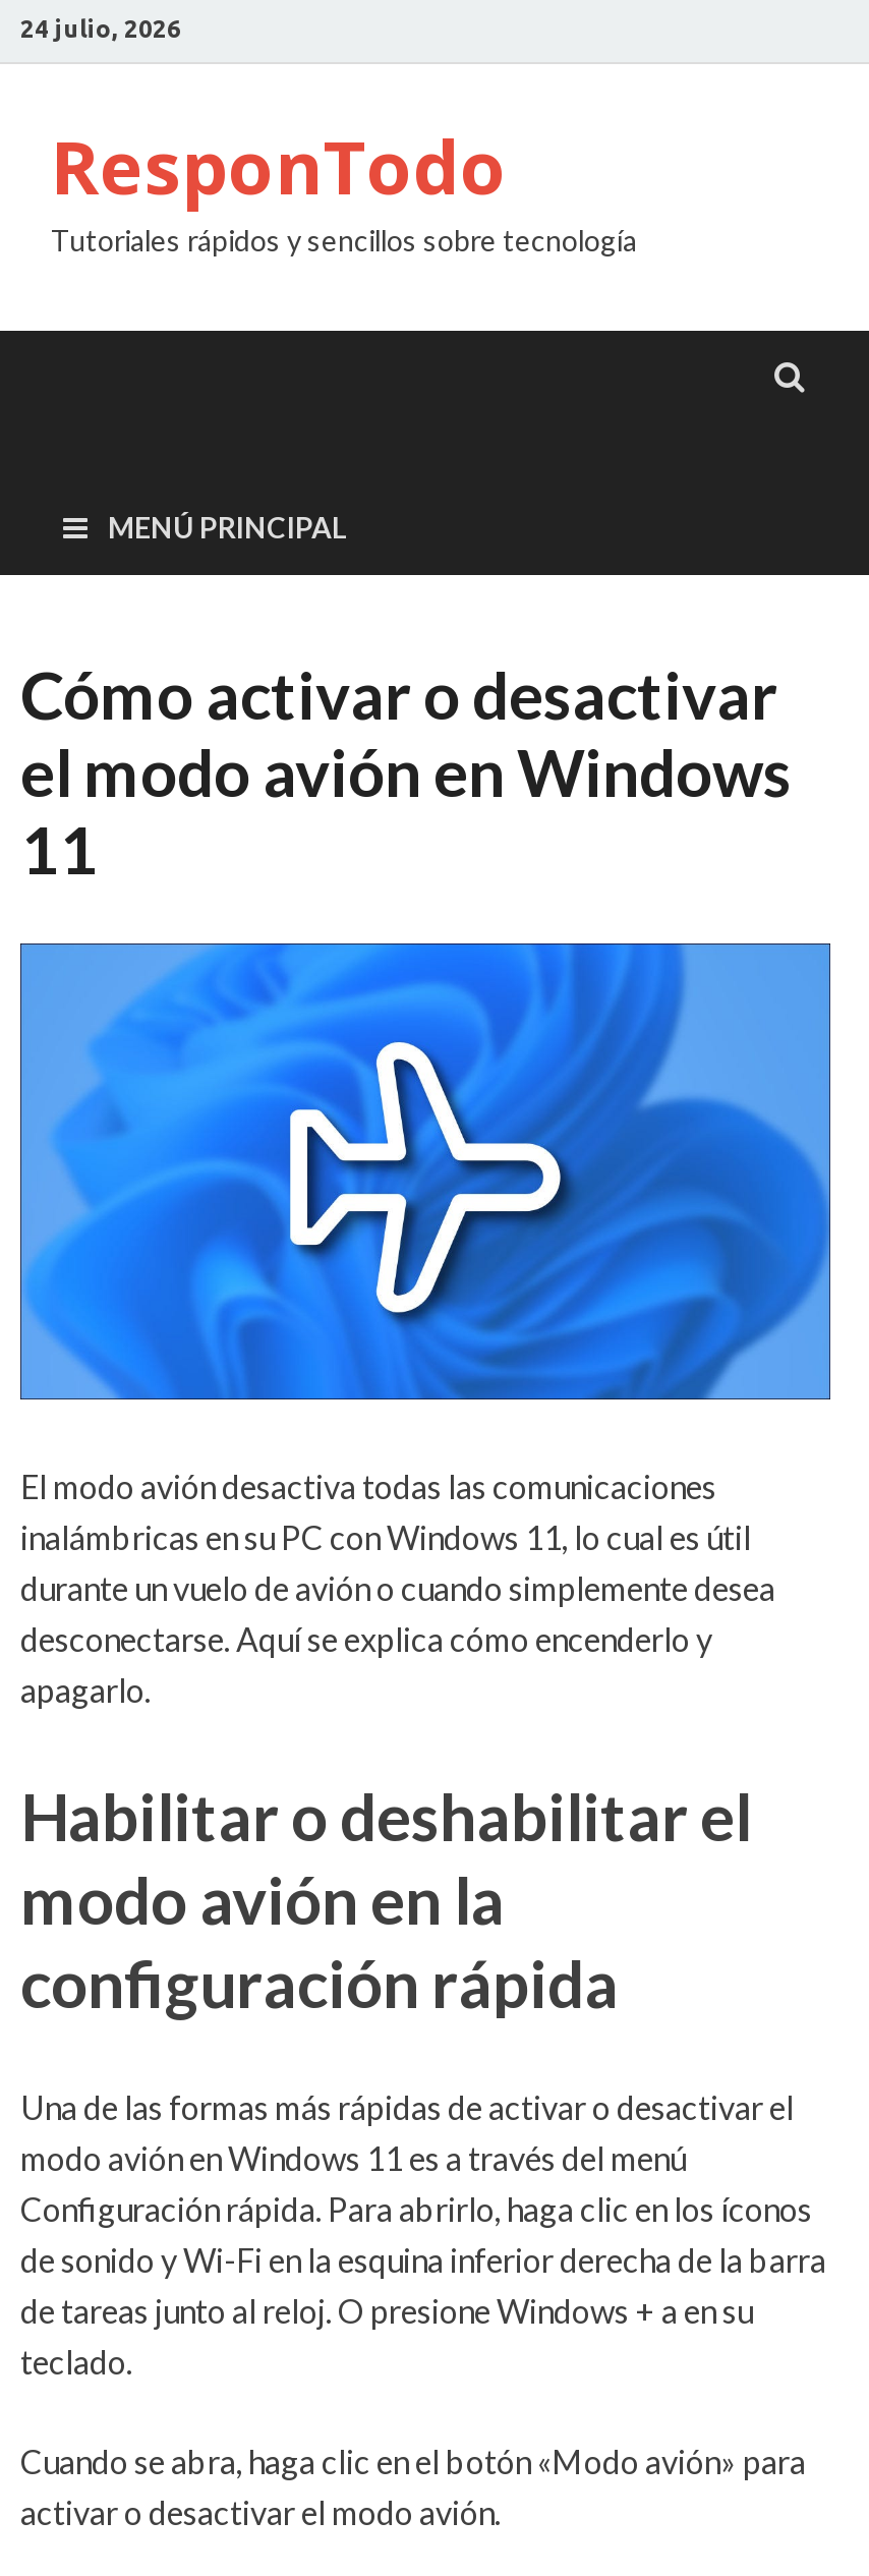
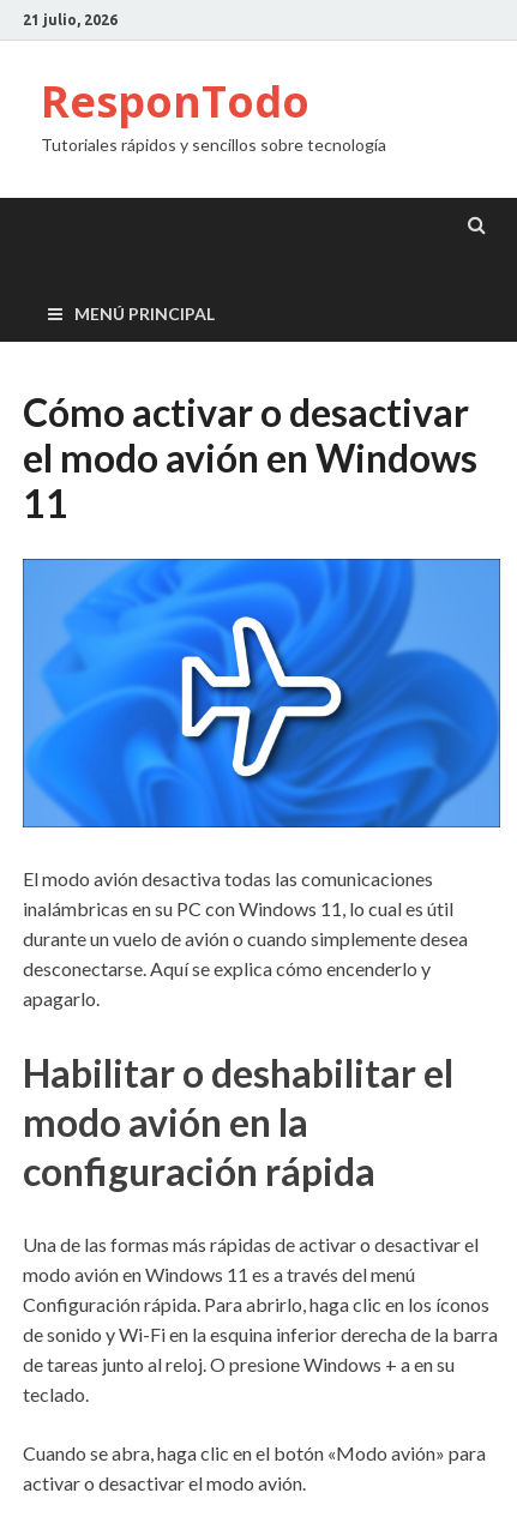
[20,14,181,41] 24 julio, 2026 -> [23,11,118,27] 21 julio, 2026

